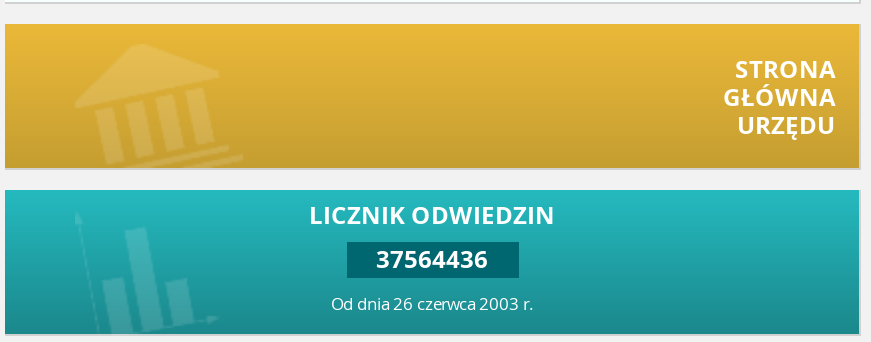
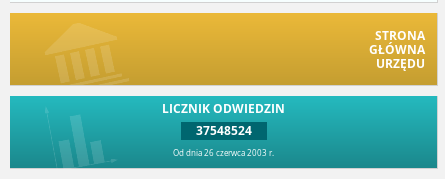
[376,243,488,277] 37564436 -> [195,122,251,139] 37548524

